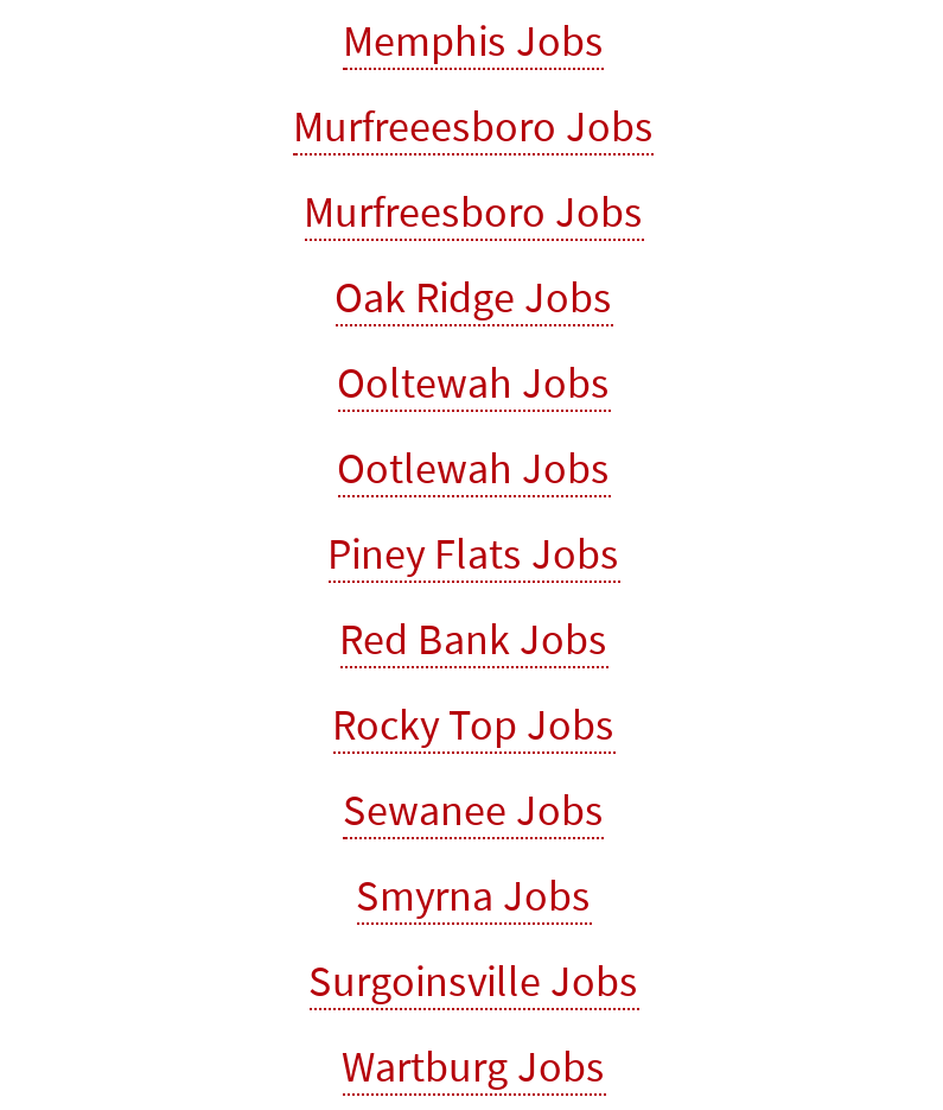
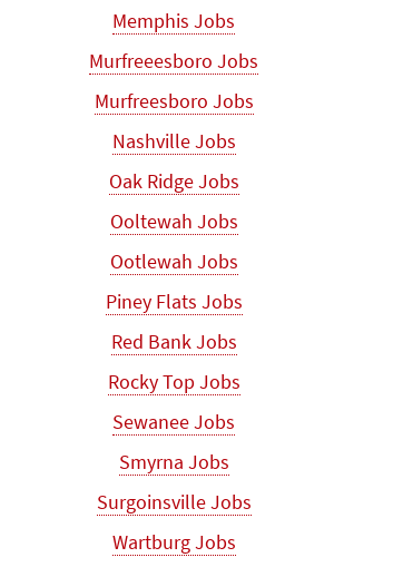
none -> [112,128,235,154] Nashville Jobs

